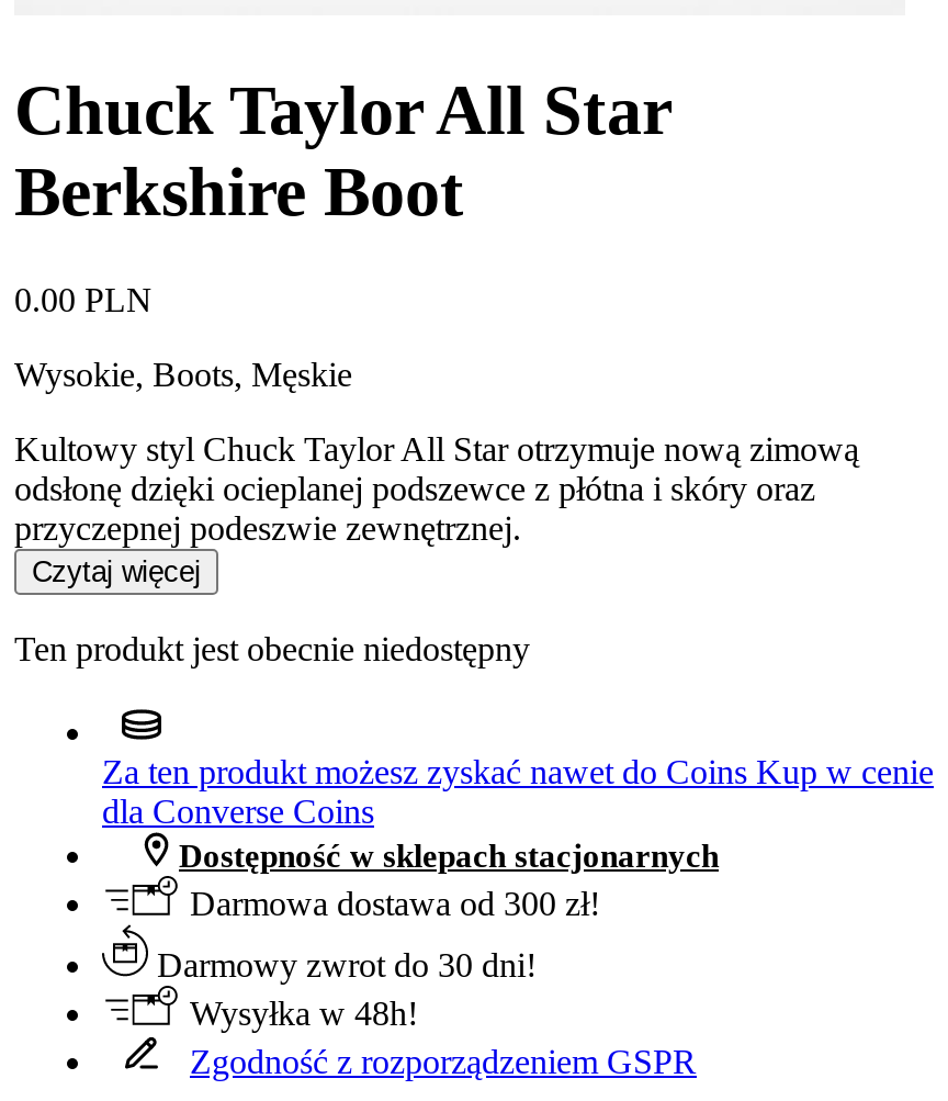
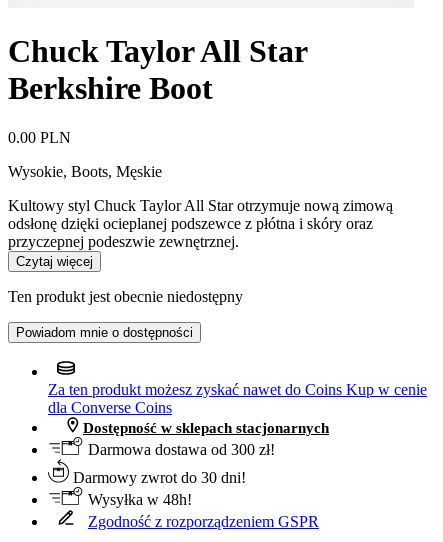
none -> [16,325,193,340] Powiadom mnie o dostępności

